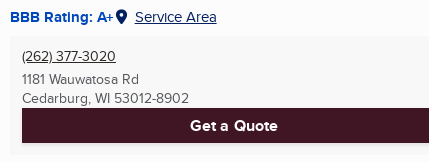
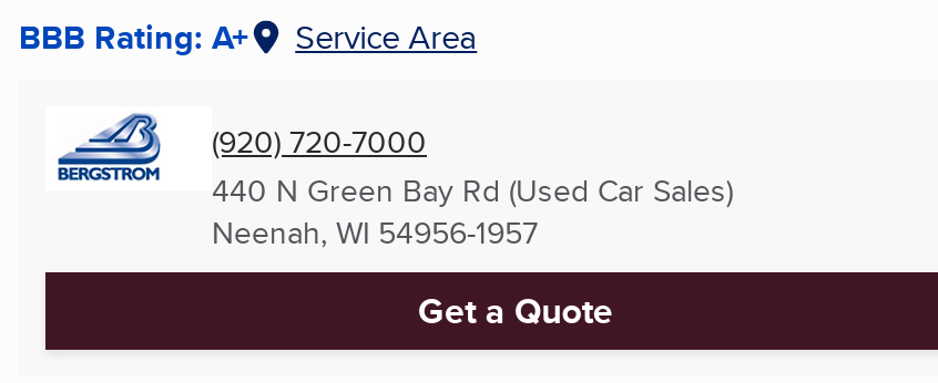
[22,46,189,108] (262) 377-3020 | 1181 Wauwatosa Rd | Cedarburg, WI 53012-8902 -> [212,119,733,256] (920) 720-7000 | 440 N Green Bay Rd (Used Car Sales) | Neenah, WI 54956-1957

